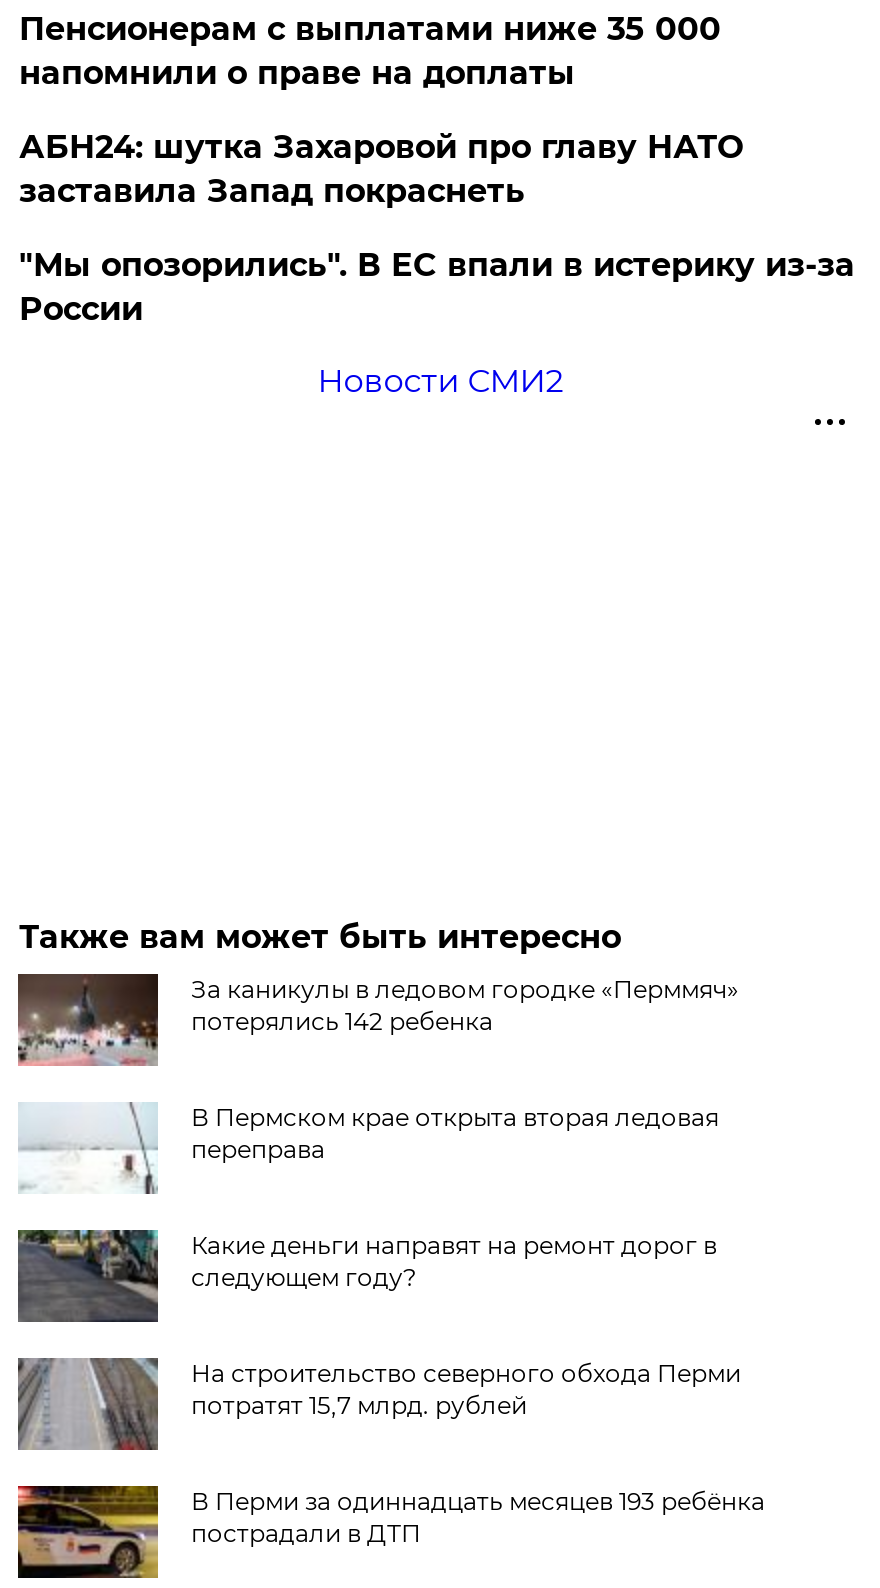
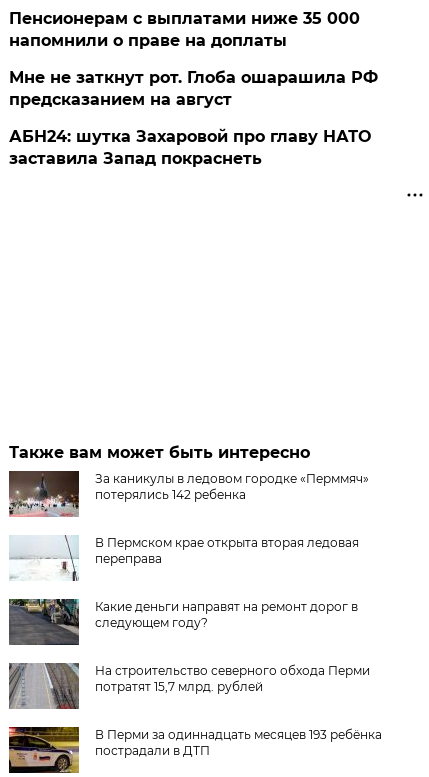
none -> [9,68,378,109] Мне не заткнут рот. Глоба ошарашила РФ | предсказанием на август
moved [19,128,743,210] -> [9,127,371,168]: АБН24: шутка Захаровой про главу НАТО | заставила Запад покраснеть
[19,246,855,400] "Мы опозорились". В ЕС впали в истерику из-за | России | Новости СМИ2 -> none

